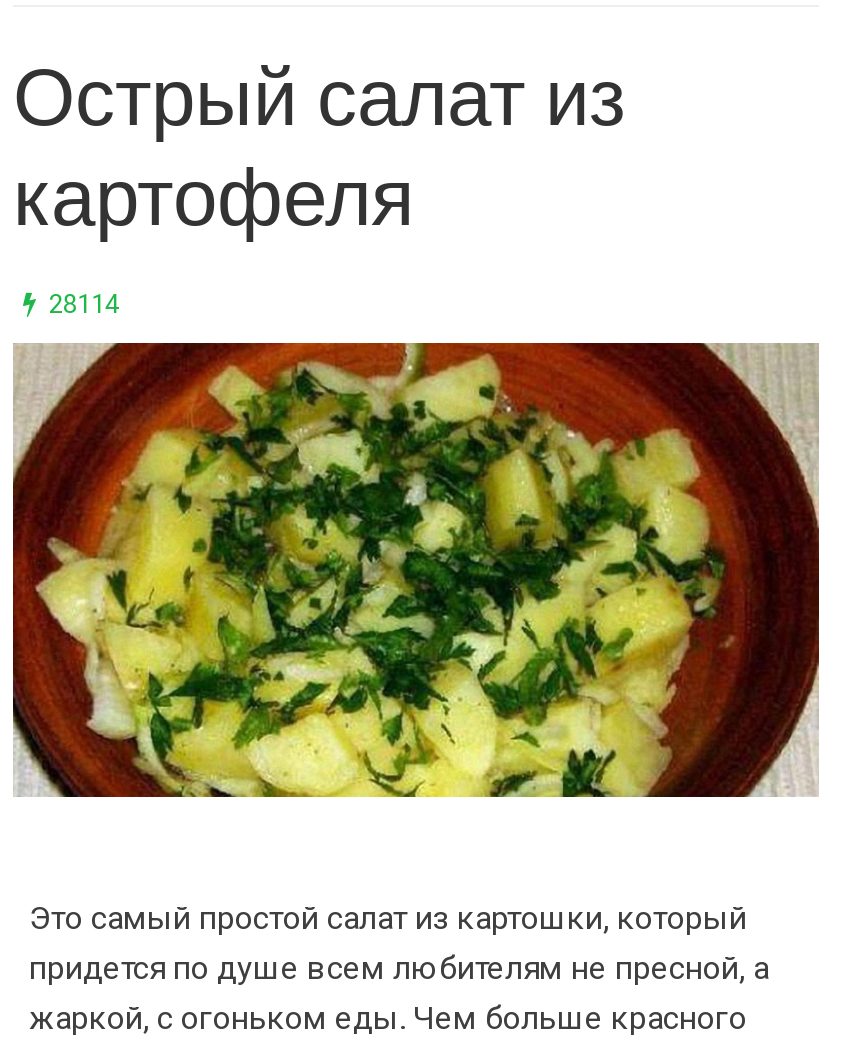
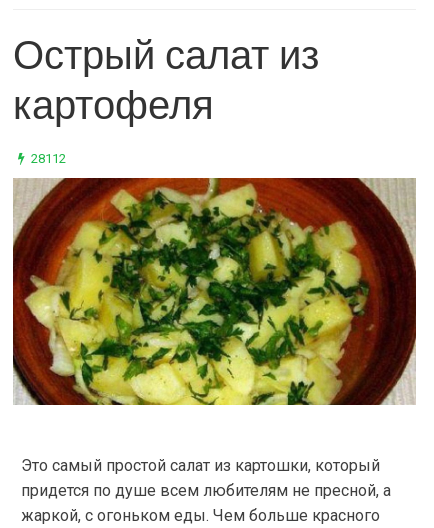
[43,289,119,319] 28114 -> [28,151,66,166] 28112

